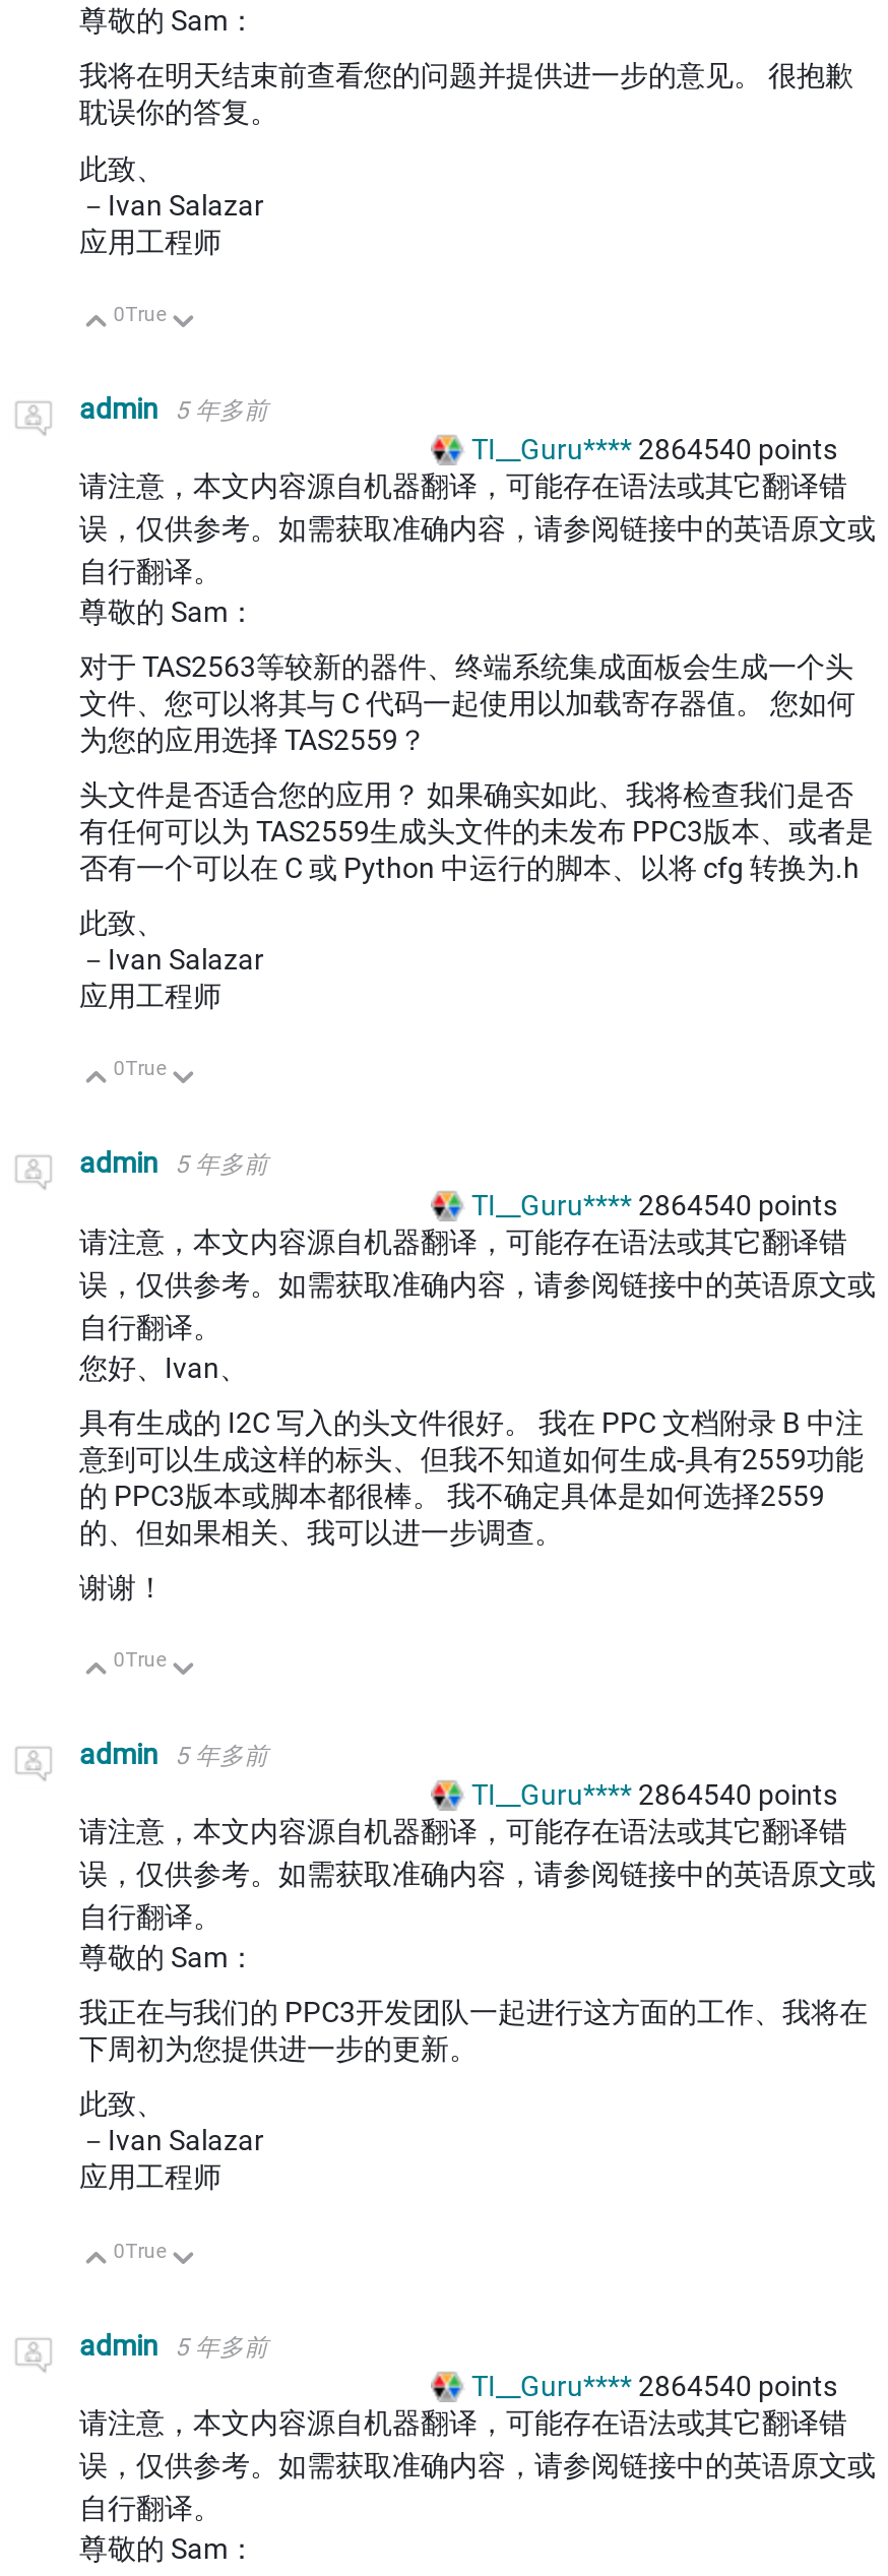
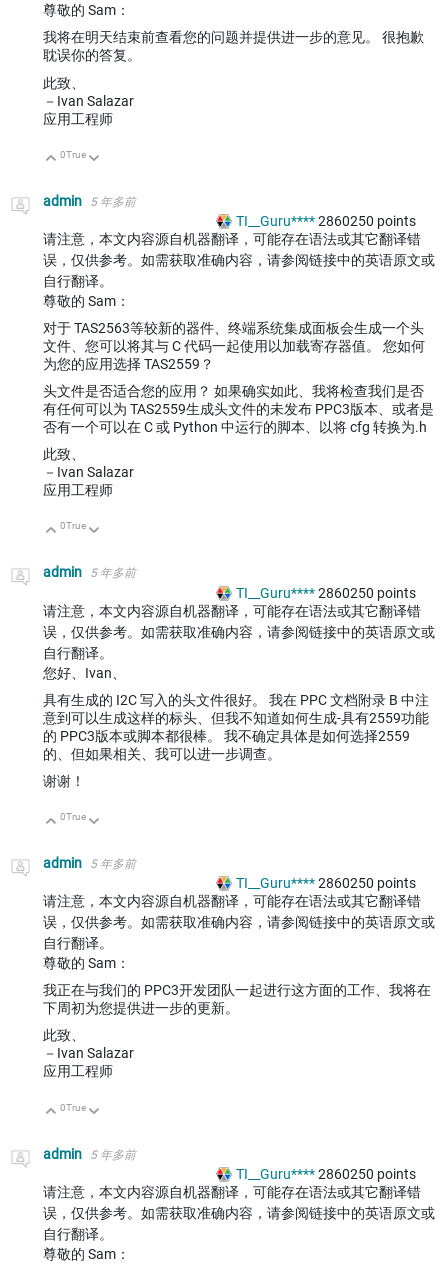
[471,433,837,465] TI__Guru**** 2864540 points -> [236,213,416,229] TI__Guru**** 2860250 points
[471,1188,837,1221] TI__Guru**** 2864540 points -> [236,585,416,601] TI__Guru**** 2860250 points
[471,1779,837,1811] TI__Guru**** 2864540 points -> [236,875,416,891] TI__Guru**** 2860250 points
[471,2370,837,2402] TI__Guru**** 2864540 points -> [236,1166,416,1182] TI__Guru**** 2860250 points

